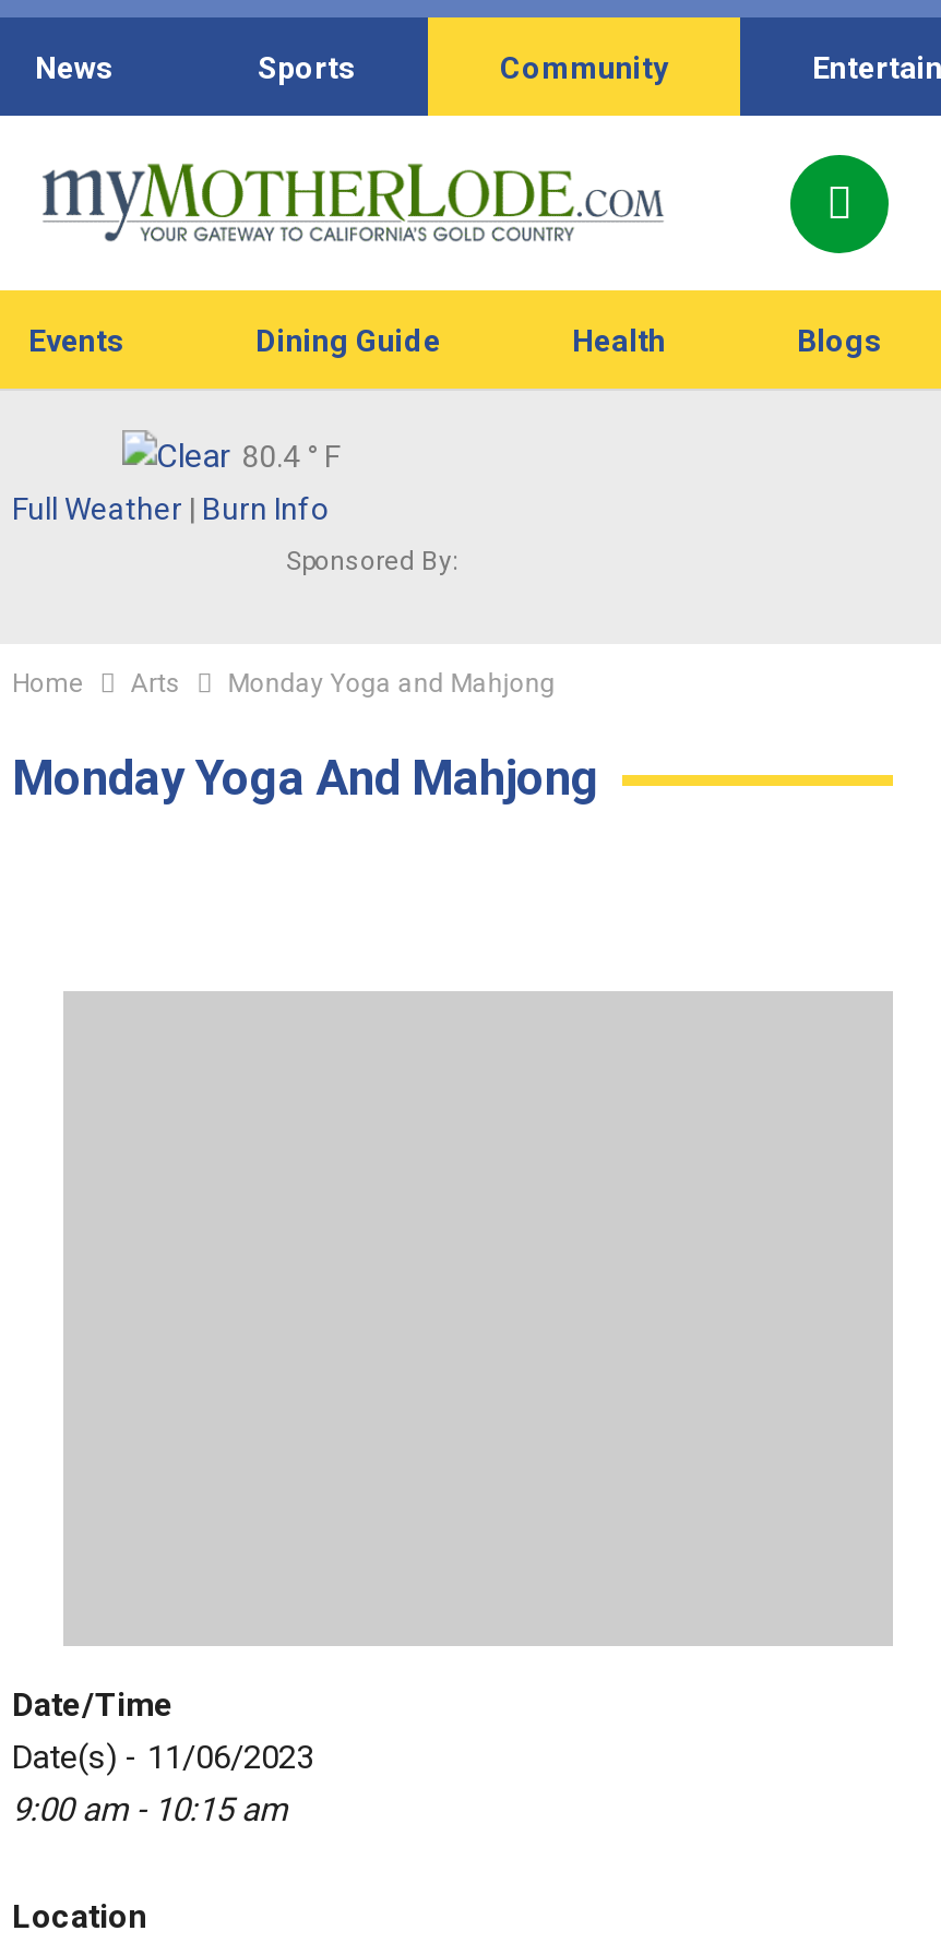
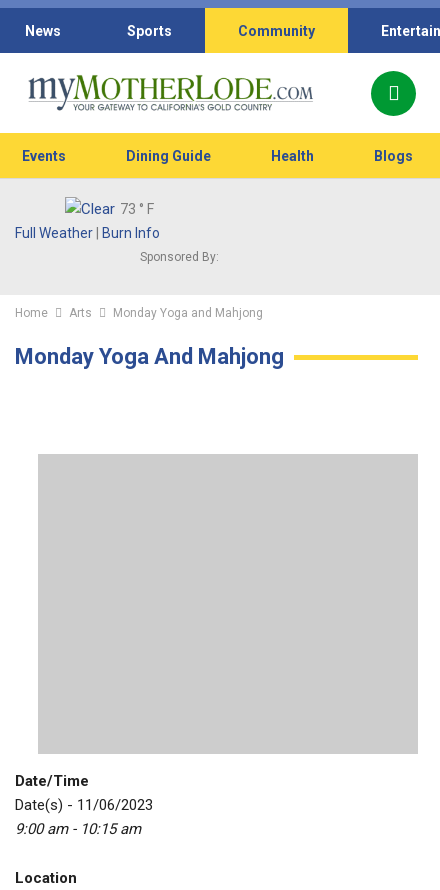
[241,439,340,474] 80.4 ° F -> [119,201,153,217] 73 ° F

